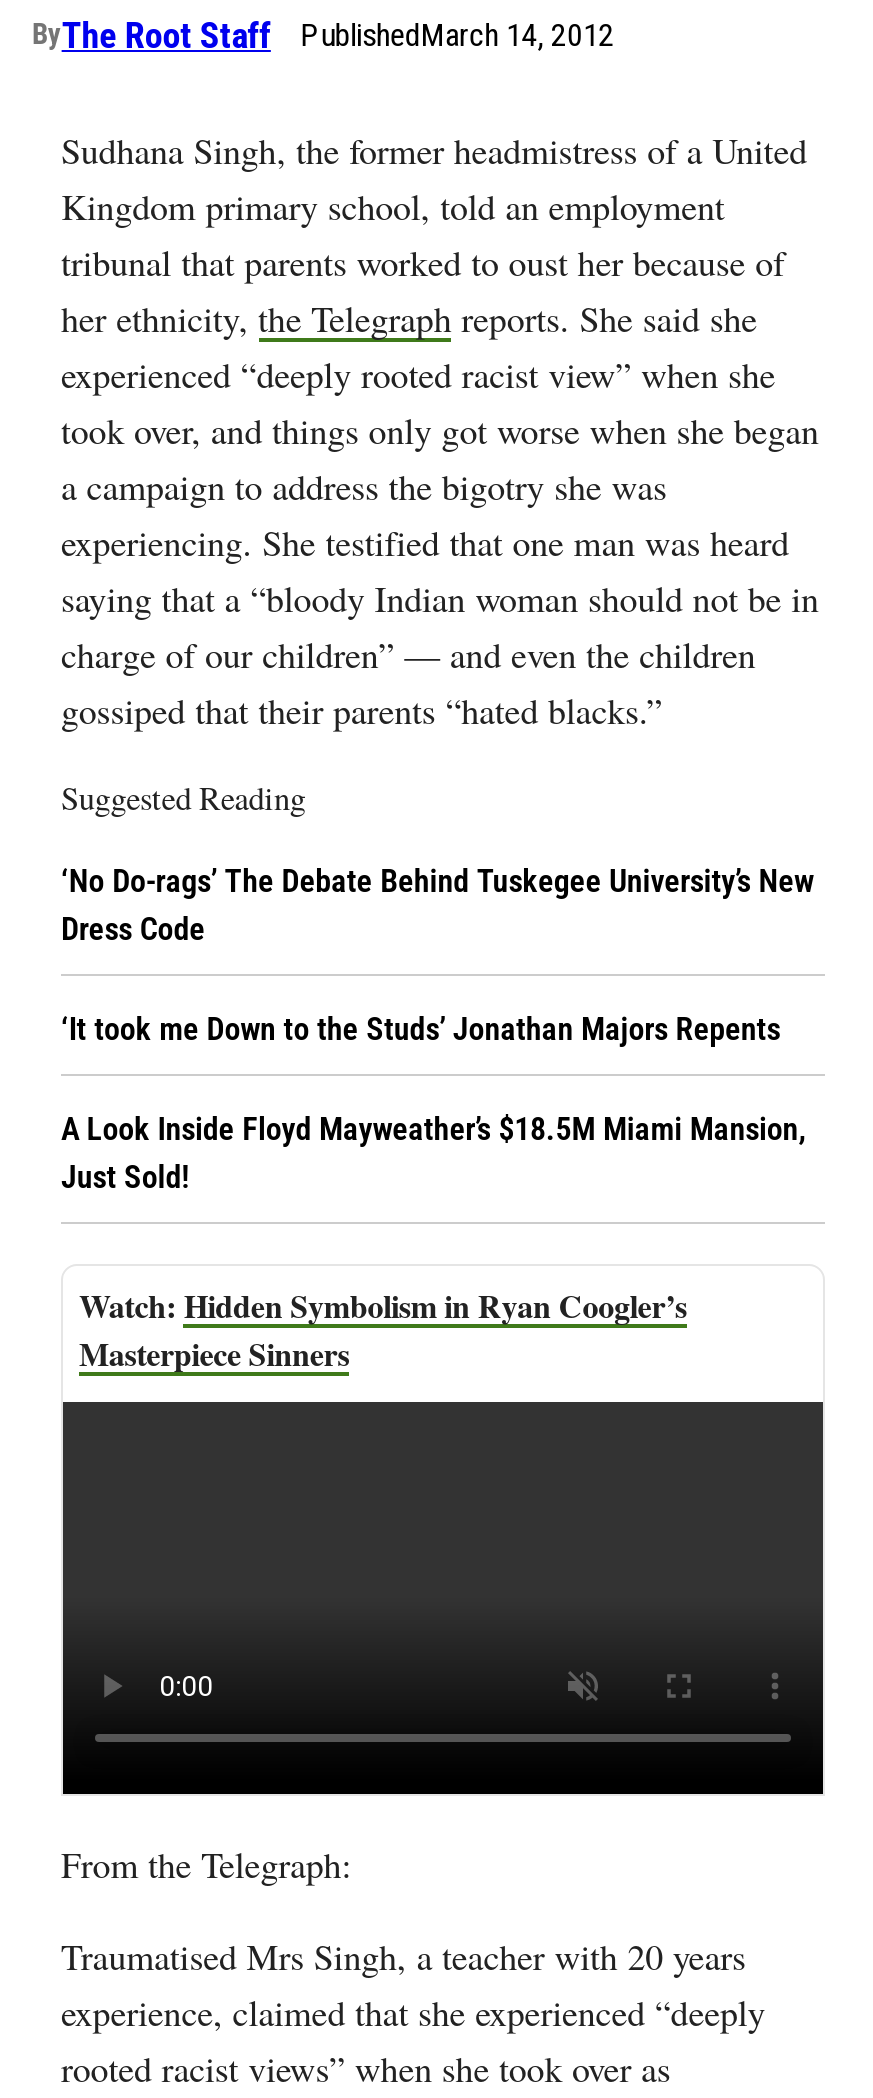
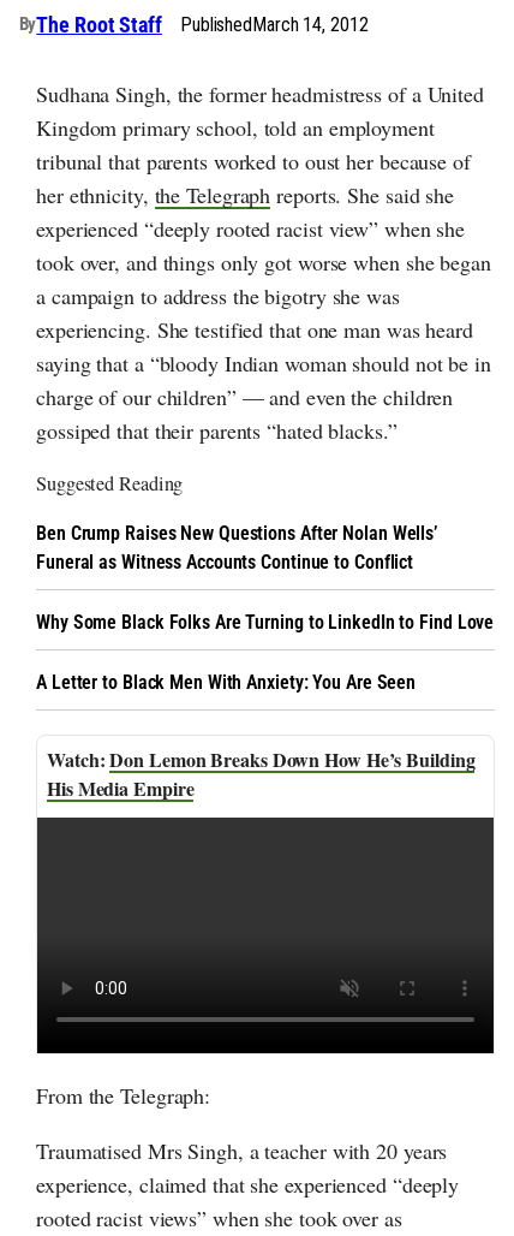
[61,862,814,948] ‘No Do-rags’ The Debate Behind Tuskegee University’s New | Dress Code -> [36,522,437,574] Ben Crump Raises New Questions After Nolan Wells’ | Funeral as Witness Accounts Continue to Conflict
[61,1010,780,1048] ‘It took me Down to the Studs’ Jonathan Majors Repents -> [36,611,494,634] Why Some Black Folks Are Turning to LinkedIn to Find Love
[61,1110,806,1196] A Look Inside Floyd Mayweather’s $18.5M Miami Mansion, | Just Sold! -> [36,671,416,694] A Letter to Black Men With Anxiety: You Are Seen
[79,1282,687,1376] Hidden Symbolism in Ryan Coogler’s | Masterpiece Sinners -> [47,746,475,802] Don Lemon Breaks Down How He’s Building | His Media Empire

